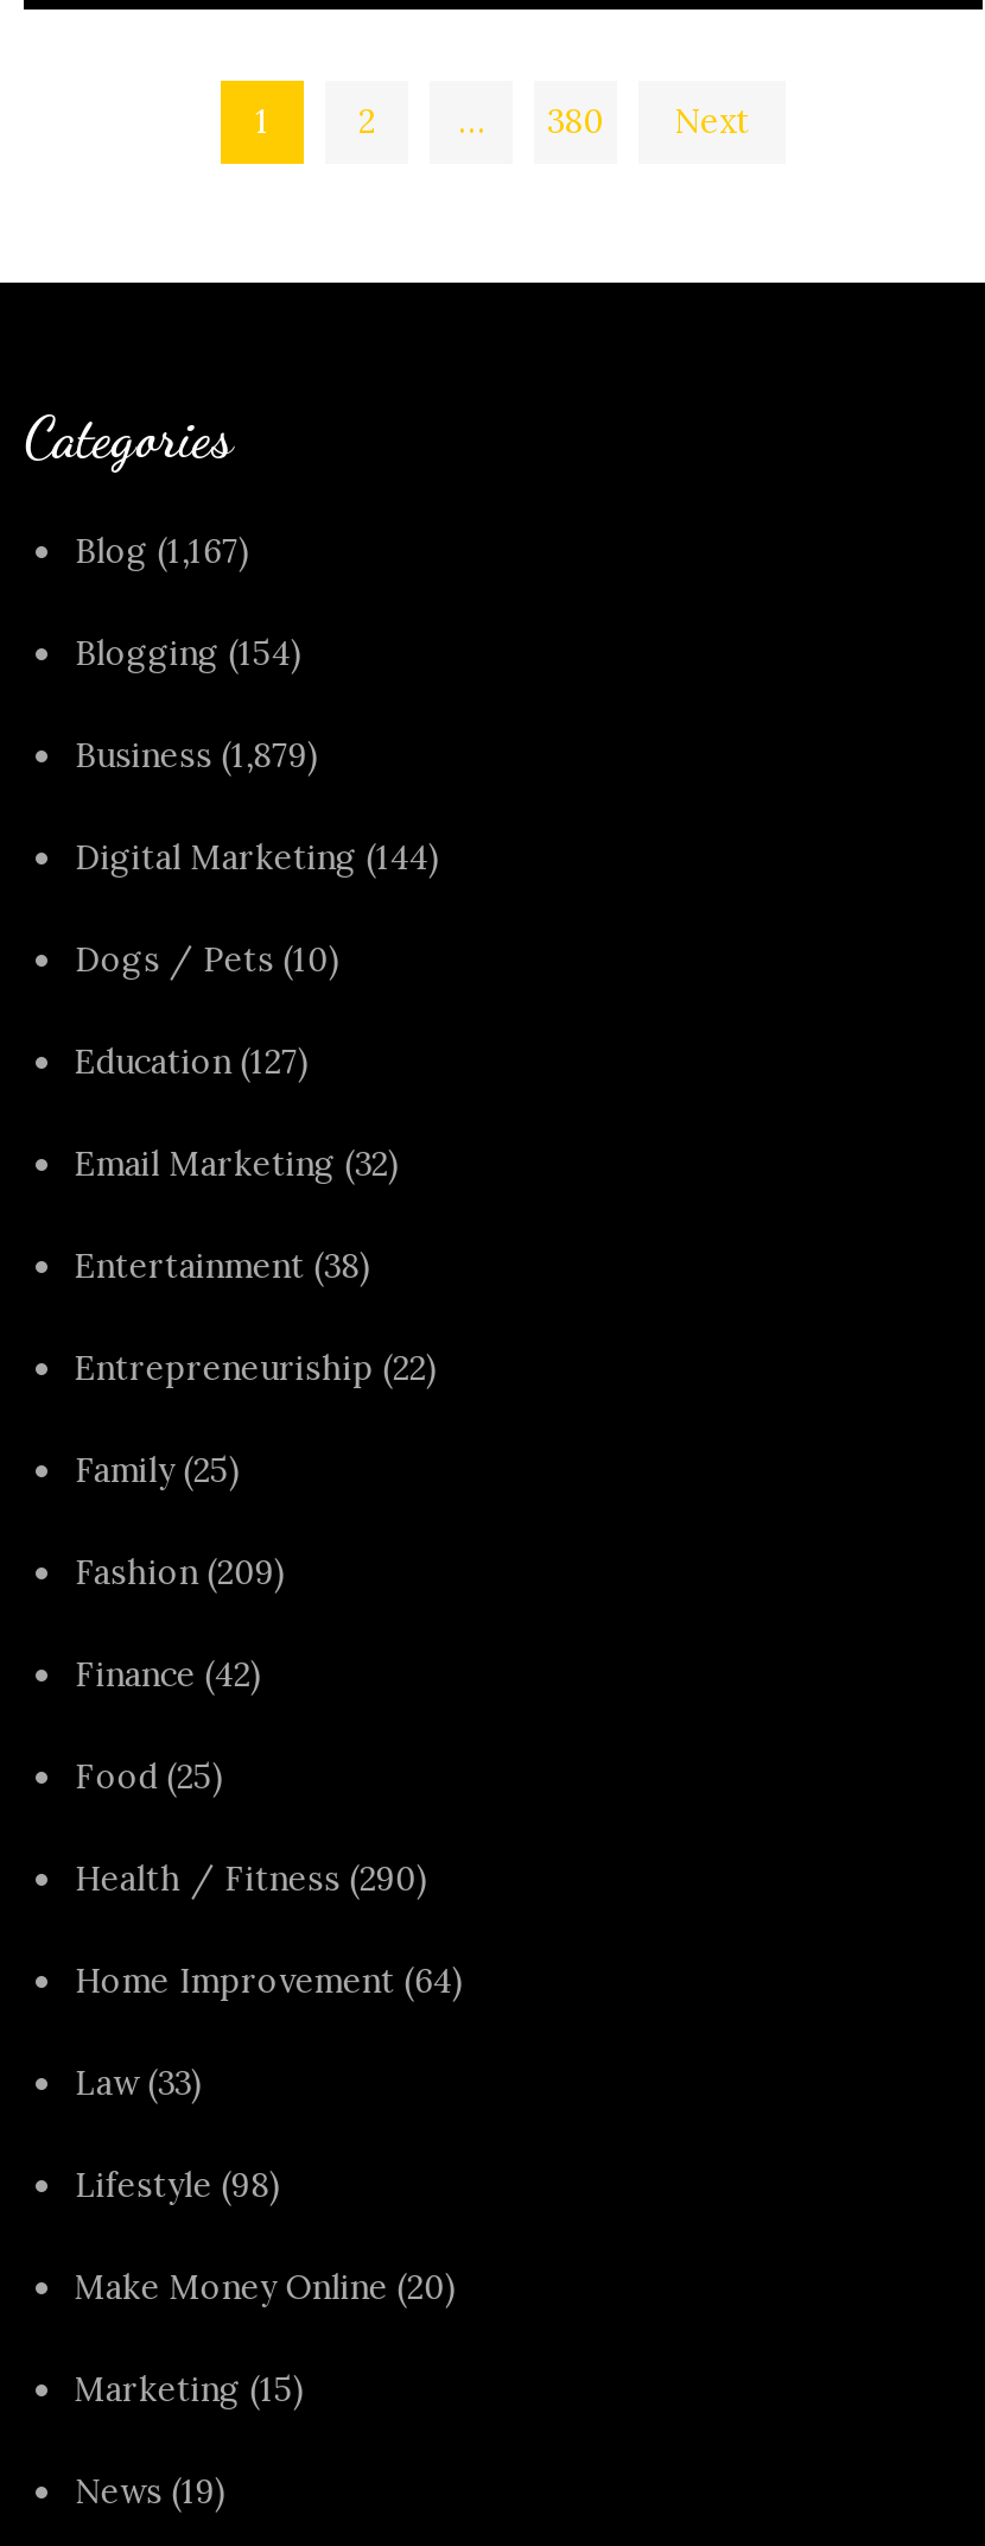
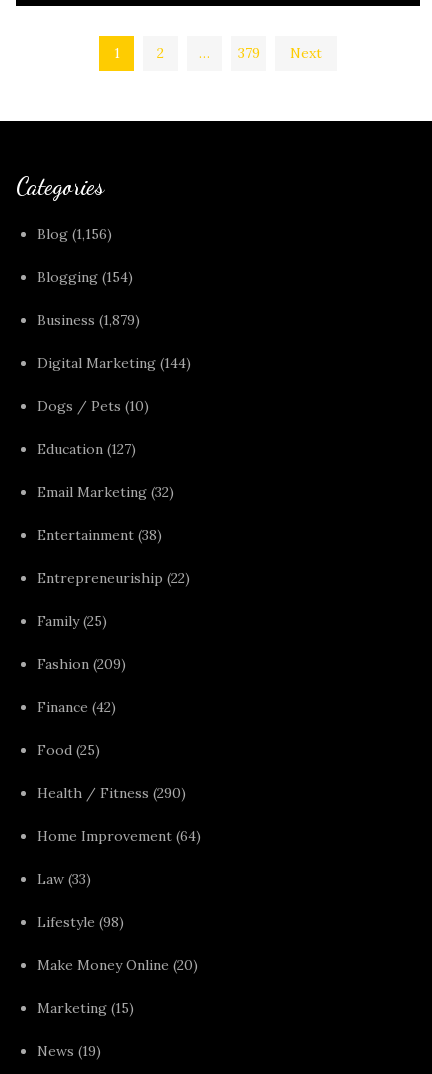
[547,100,604,142] 380 -> [237,44,259,62] 379
[75,530,250,573] Blog (1,167) -> [37,225,112,243] Blog (1,156)

